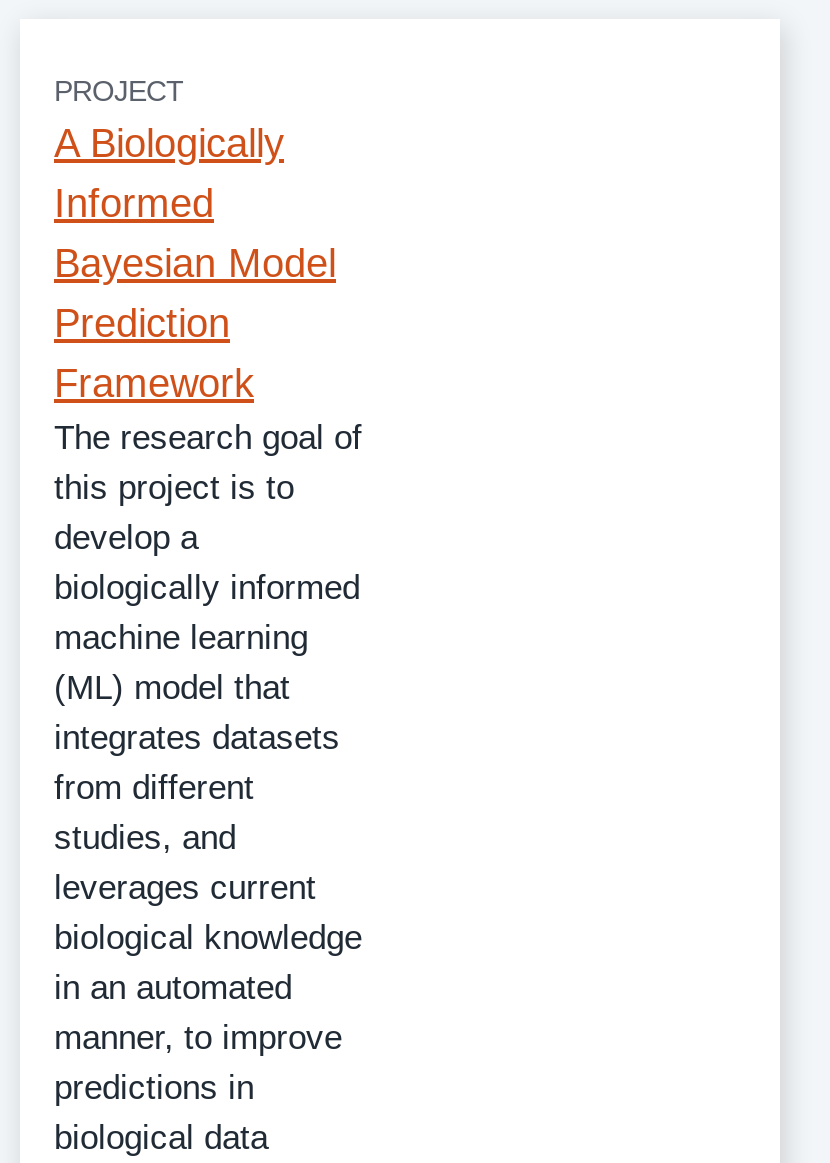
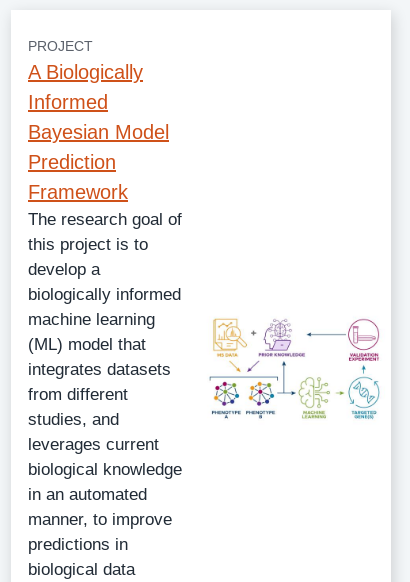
none -> [208,317,381,420] [image]

